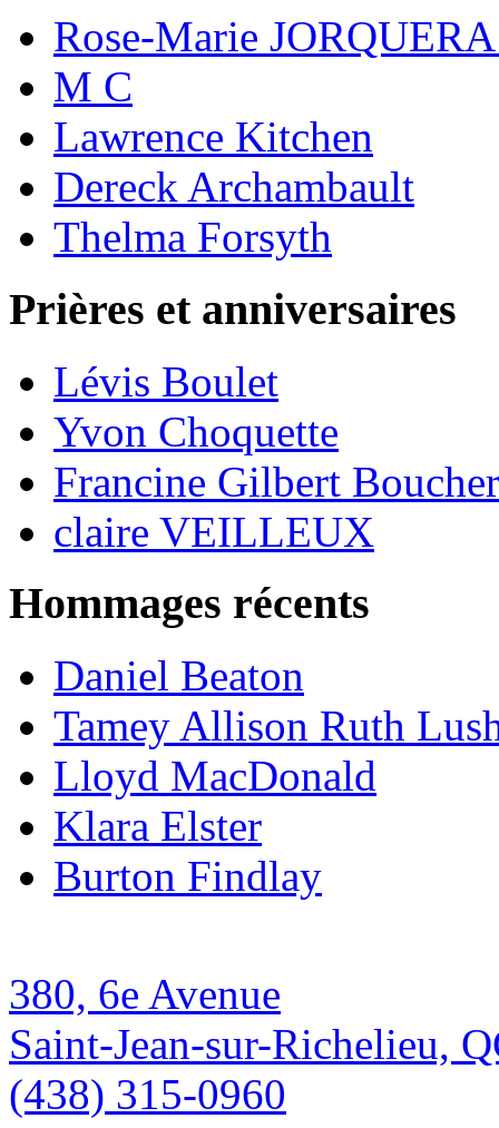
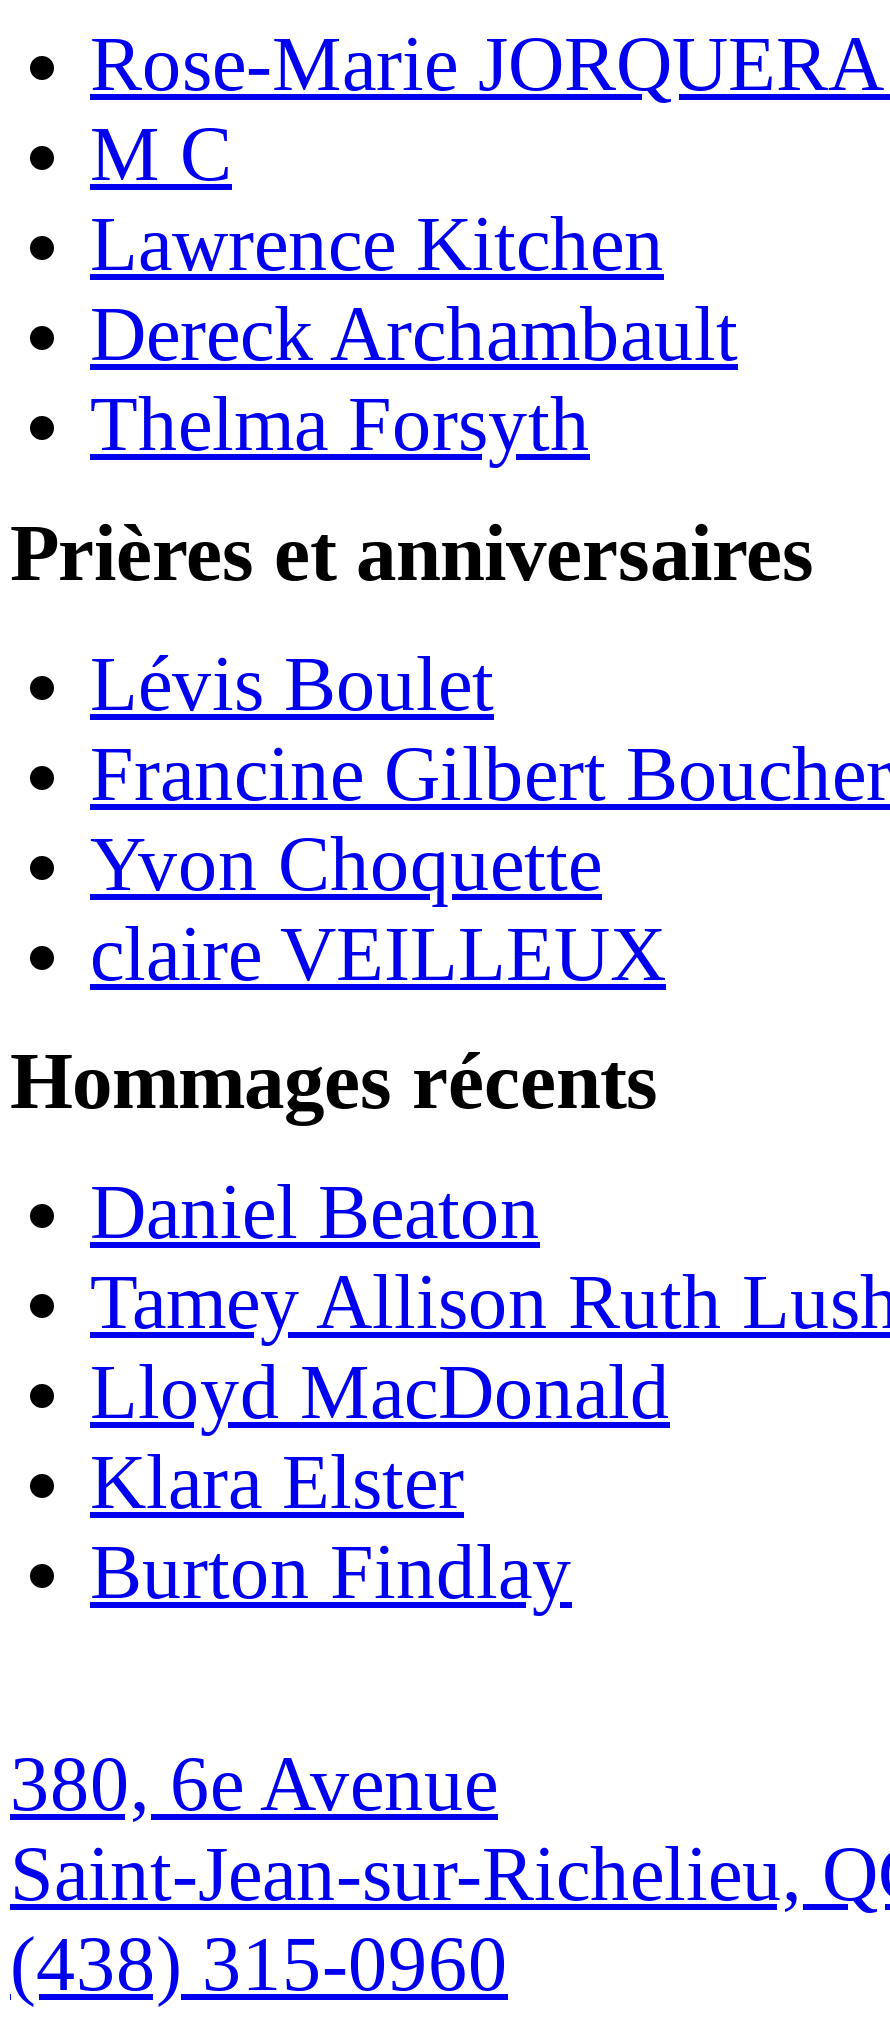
moved [53,407,339,455] -> [90,819,602,905]: Yvon Choquette
moved [53,457,499,505] -> [90,729,890,815]: Francine Gilbert Boucher

